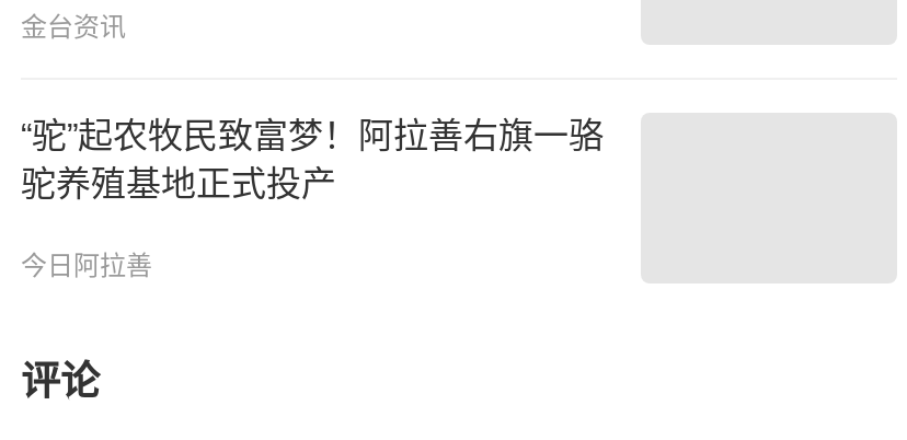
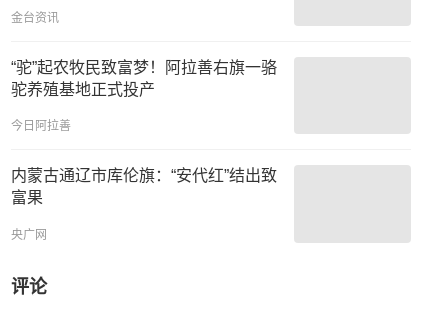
none -> [11,167,277,242] 内蒙古通辽市库伦旗：“安代红”结出致 | 富果 | 央广网

